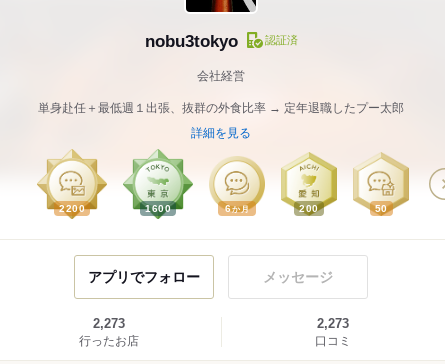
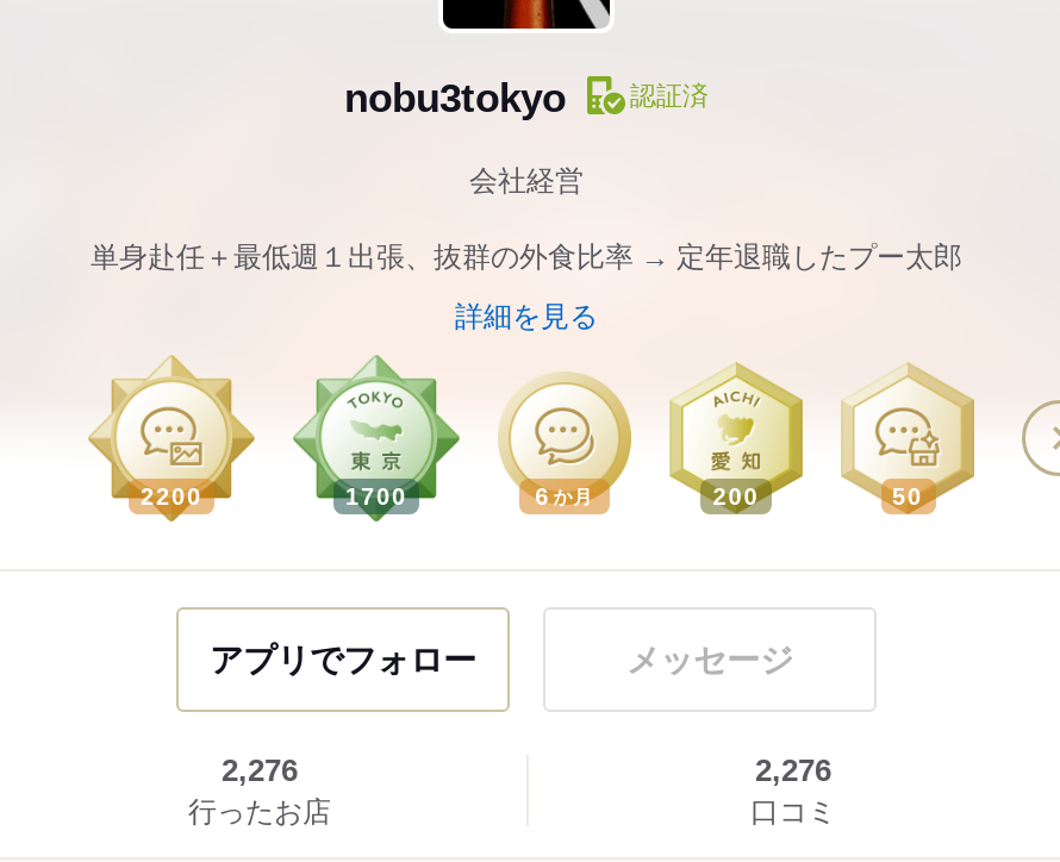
[145,203,171,214] 1600 -> [345,483,407,509] 1700
[93,316,125,331] 2,273 -> [222,752,298,788] 2,276
[317,316,349,331] 2,273 -> [755,752,831,788] 2,276

